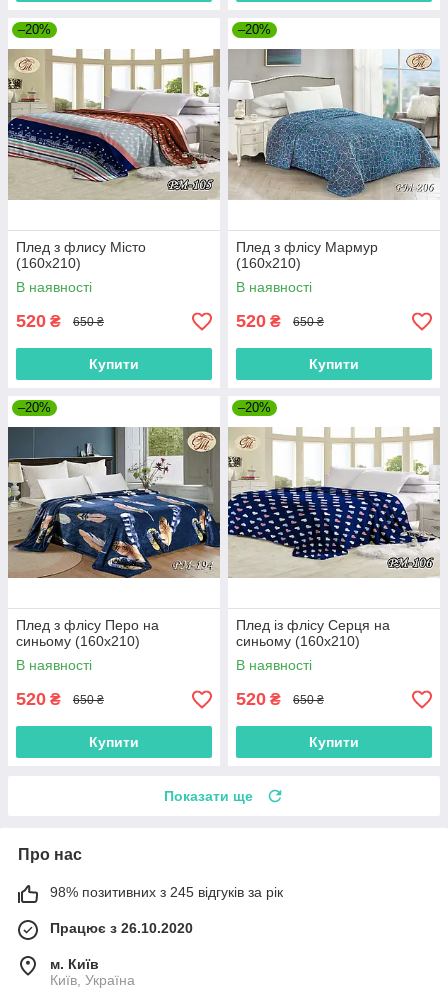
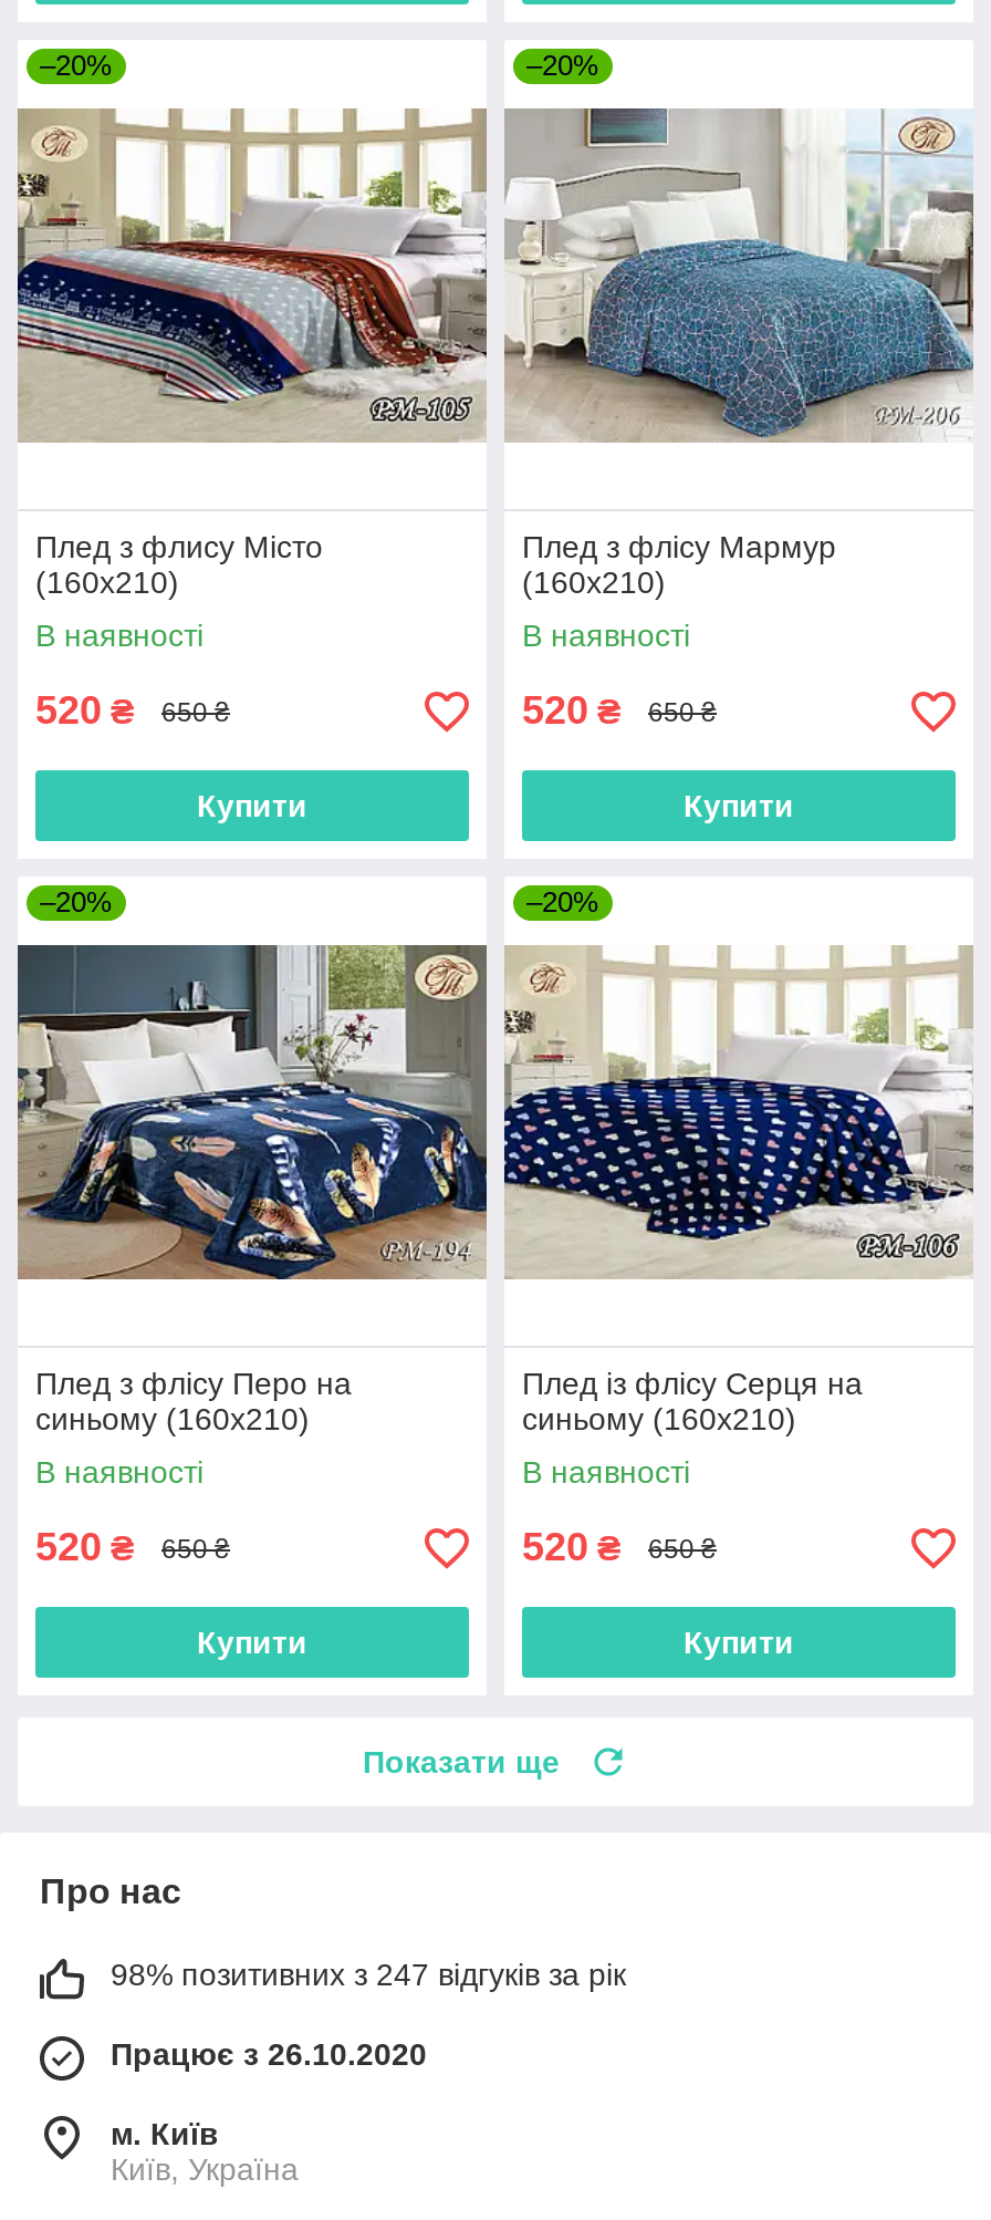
[50,884,283,900] 98% позитивних з 245 відгуків за рік -> [111,1957,626,1993] 98% позитивних з 247 відгуків за рік

